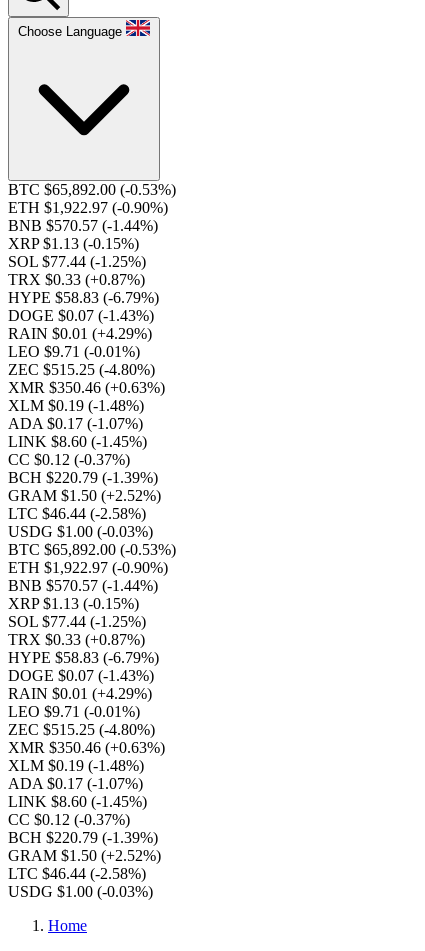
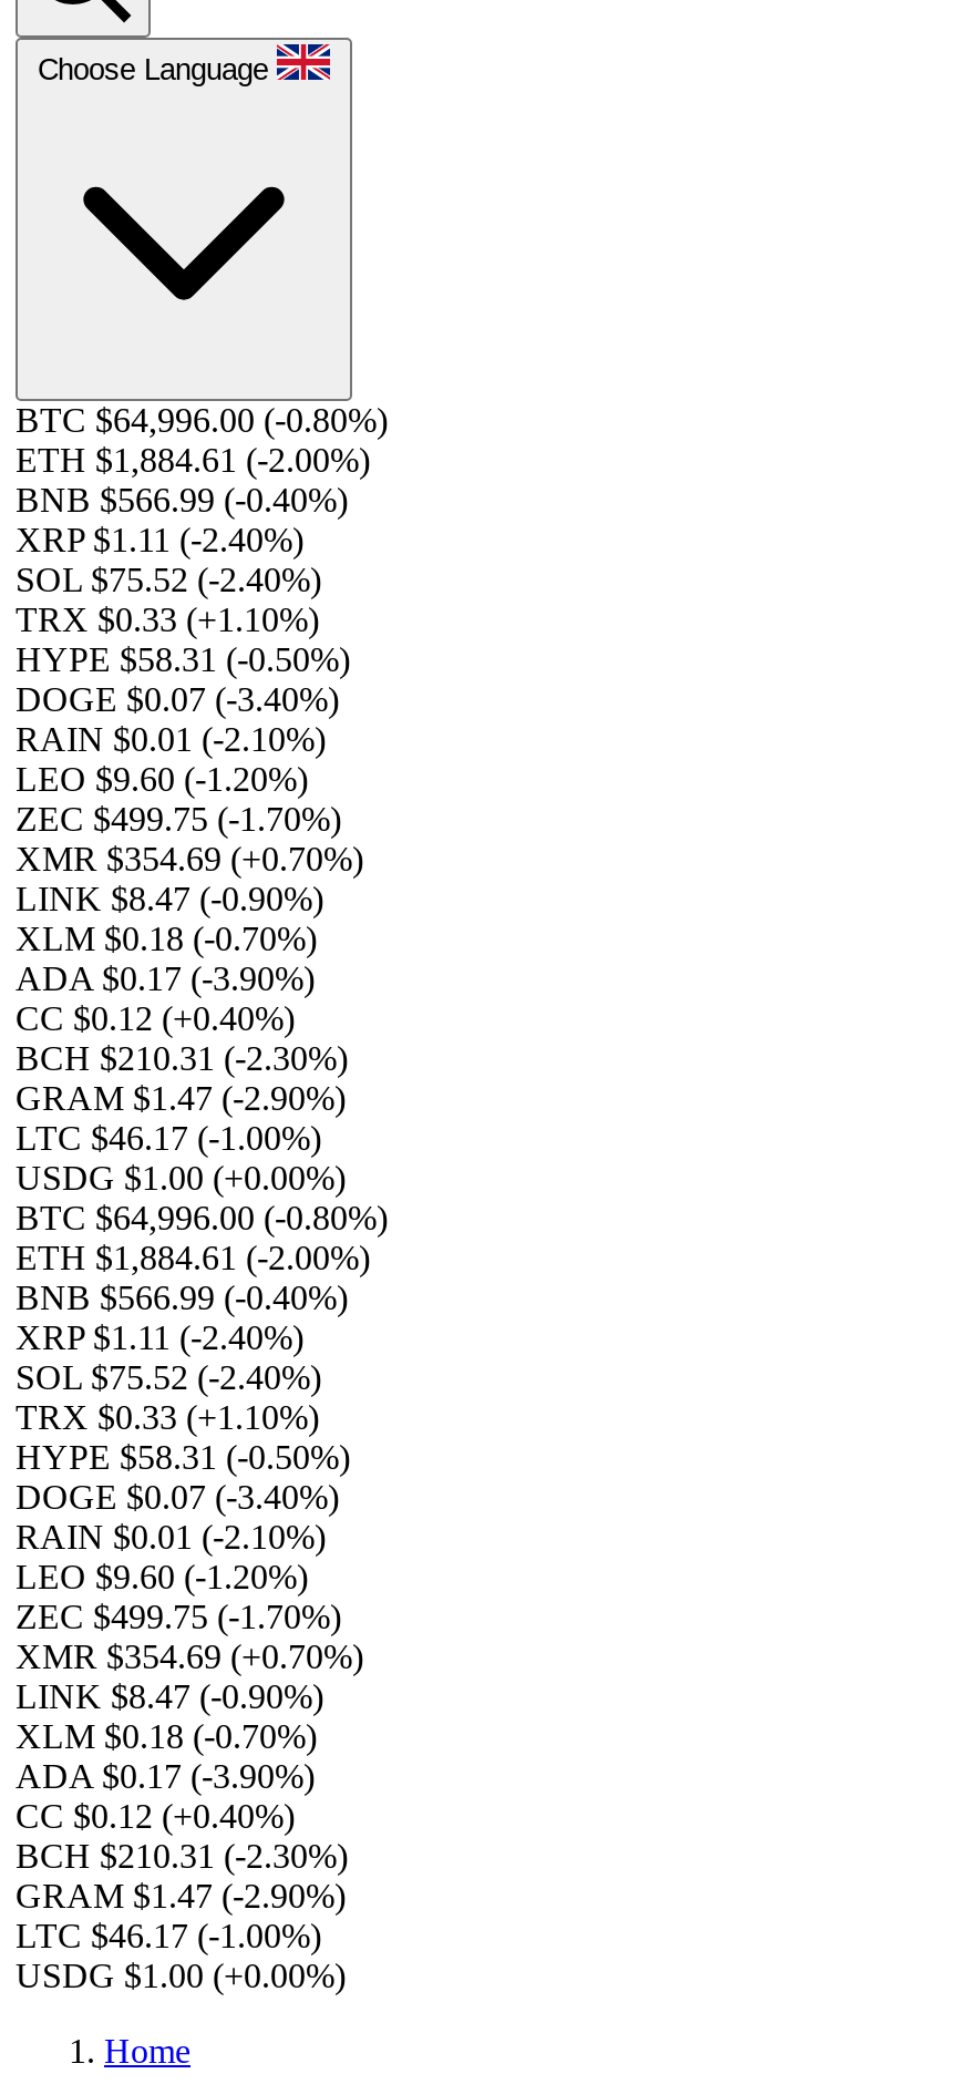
[8,181,176,900] BTC $65,892.00(-0.53%) | ETH $1,922.97 (-0.90%) | BNB $570.57 (-1.44%) | XRP $1.13 (-0.15%) | SOL $77.44 (-1.25%) | TRX $0.33 (+0.87%) | HYPE $58.83 (-6.79%) | DOGE $0.07 (-1.43%) | RAIN $0.01 (+4.29%) | LEO $9.71 (-0.01%) | ZEC $515.25 (-4.80%) | XMR $350.46(+0.63%) | XLM $0.19 (-1.48%) | ADA $0.17 (-1.07%) | LINK $8.60 (-1.45%) | CC $0.12 (-0.37%) | BCH $220.79 (-1.39%) | GRAM $1.50 (+2.52%) | LTC $46.44 (-2.58%) | USDG $1.00(-0.03%) | BTC $65,892.00 (-0.53%) | ETH $1,922.97 (-0.90%) | BNB $570.57 (-1.44%) | XRP $1.13 (-0.15%) | SOL $77.44 (-1.25%) | TRX $0.33 (+0.87%) | HYPE $58.83 (-6.79%) | DOGE $0.07 (-1.43%) | RAIN $0.01 (+4.29%) | LEO $9.71 (-0.01%) | ZEC $515.25 (-4.80%) | XMR $350.46(+0.63%) | XLM $0.19 (-1.48%) | ADA $0.17 (-1.07%) | LINK $8.60 (-1.45%) | CC $0.12 (-0.37%) | BCH $220.79 (-1.39%) | GRAM $1.50 (+2.52%) | LTC $46.44 (-2.58%) | USDG $1.00(-0.03%) -> [16,401,388,1994] BTC $64,996.00(-0.80%) | ETH $1,884.61 (-2.00%) | BNB $566.99 (-0.40%) | XRP $1.11 (-2.40%) | SOL $75.52 (-2.40%) | TRX $0.33 (+1.10%) | HYPE $58.31 (-0.50%) | DOGE $0.07 (-3.40%) | RAIN $0.01 (-2.10%) | LEO $9.60 (-1.20%) | ZEC $499.75 (-1.70%) | XMR $354.69(+0.70%) | LINK $8.47 (-0.90%) | XLM $0.18 (-0.70%) | ADA $0.17 (-3.90%) | CC $0.12 (+0.40%) | BCH $210.31 (-2.30%) | GRAM $1.47 (-2.90%) | LTC $46.17 (-1.00%) | USDG $1.00(+0.00%) | BTC $64,996.00 (-0.80%) | ETH $1,884.61 (-2.00%) | BNB $566.99 (-0.40%) | XRP $1.11 (-2.40%) | SOL $75.52 (-2.40%) | TRX $0.33 (+1.10%) | HYPE $58.31 (-0.50%) | DOGE $0.07 (-3.40%) | RAIN $0.01 (-2.10%) | LEO $9.60 (-1.20%) | ZEC $499.75 (-1.70%) | XMR $354.69(+0.70%) | LINK $8.47 (-0.90%) | XLM $0.18 (-0.70%) | ADA $0.17 (-3.90%) | CC $0.12 (+0.40%) | BCH $210.31 (-2.30%) | GRAM $1.47 (-2.90%) | LTC $46.17 (-1.00%) | USDG $1.00(+0.00%)

